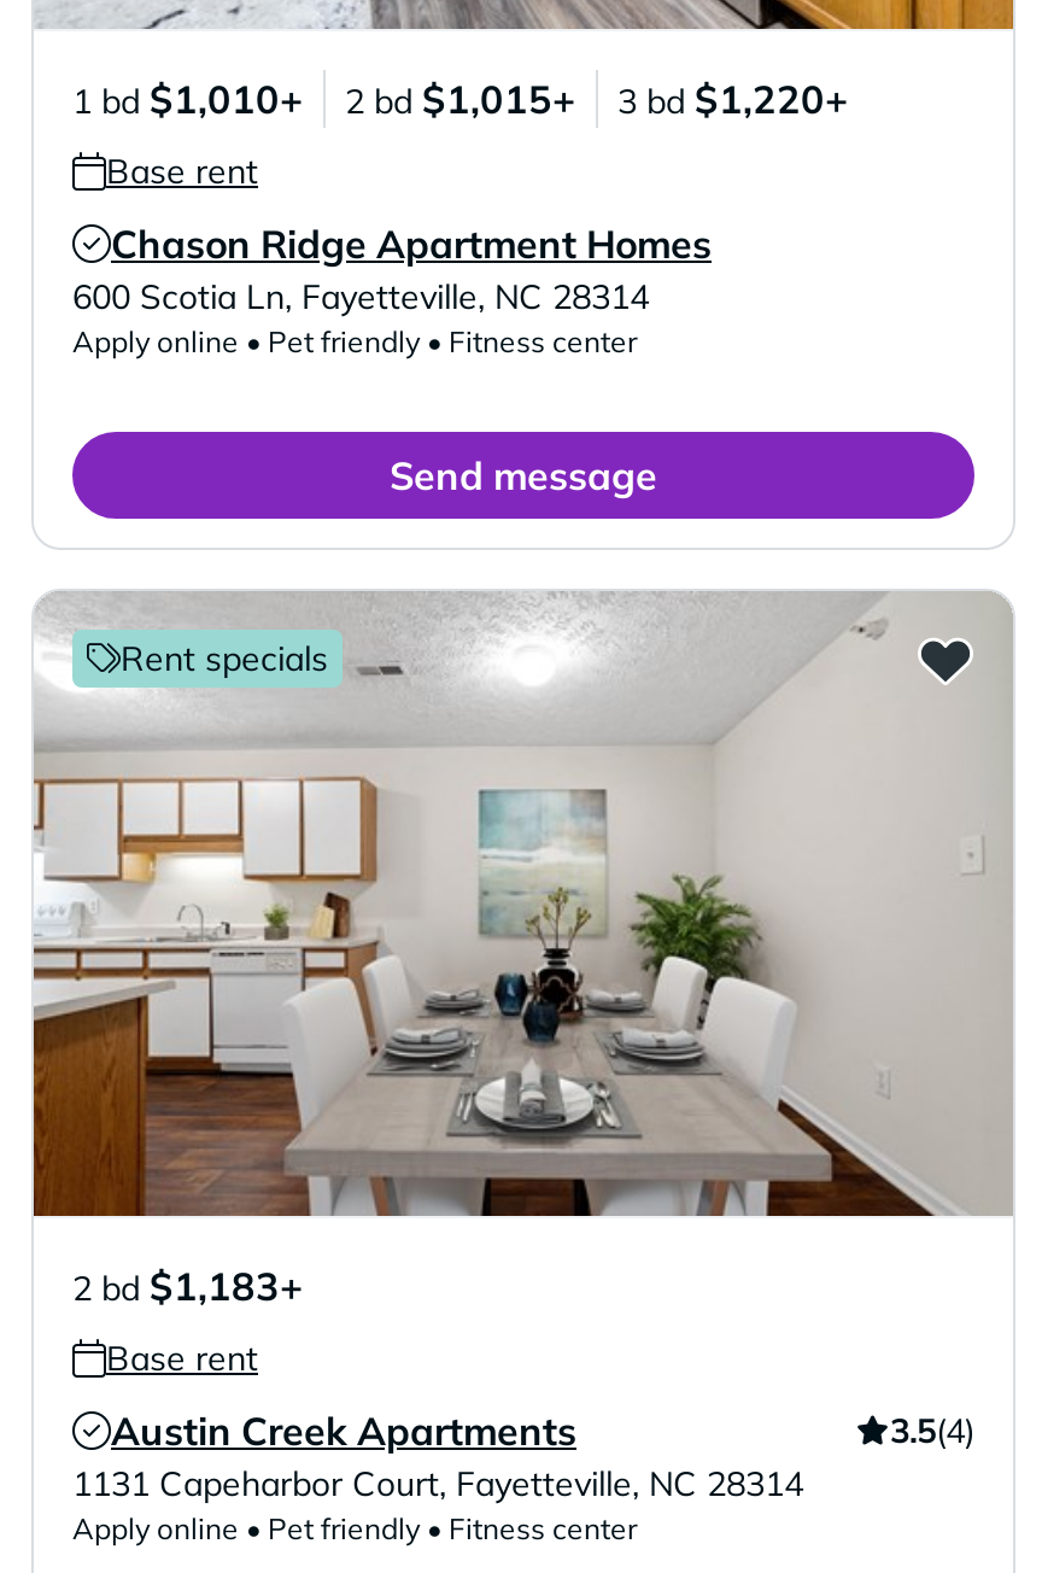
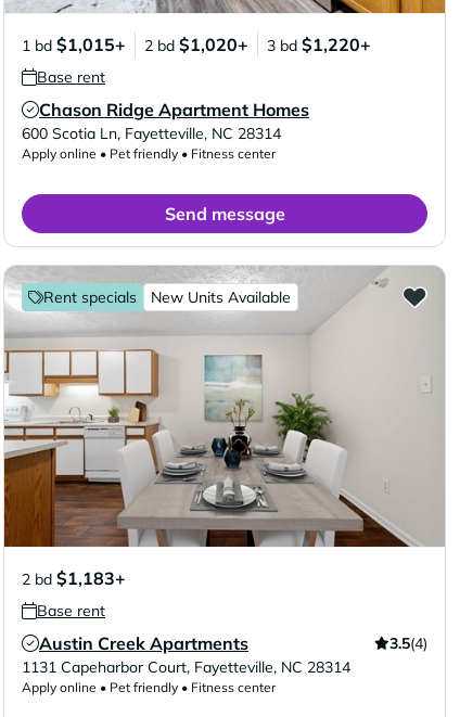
[72,75,304,123] 1 bd $1,010+ -> [22,34,126,55] 1 bd $1,015+
[345,75,576,123] 2 bd $1,015+ -> [144,34,248,55] 2 bd $1,020+
none -> [151,287,291,307] New Units Available

